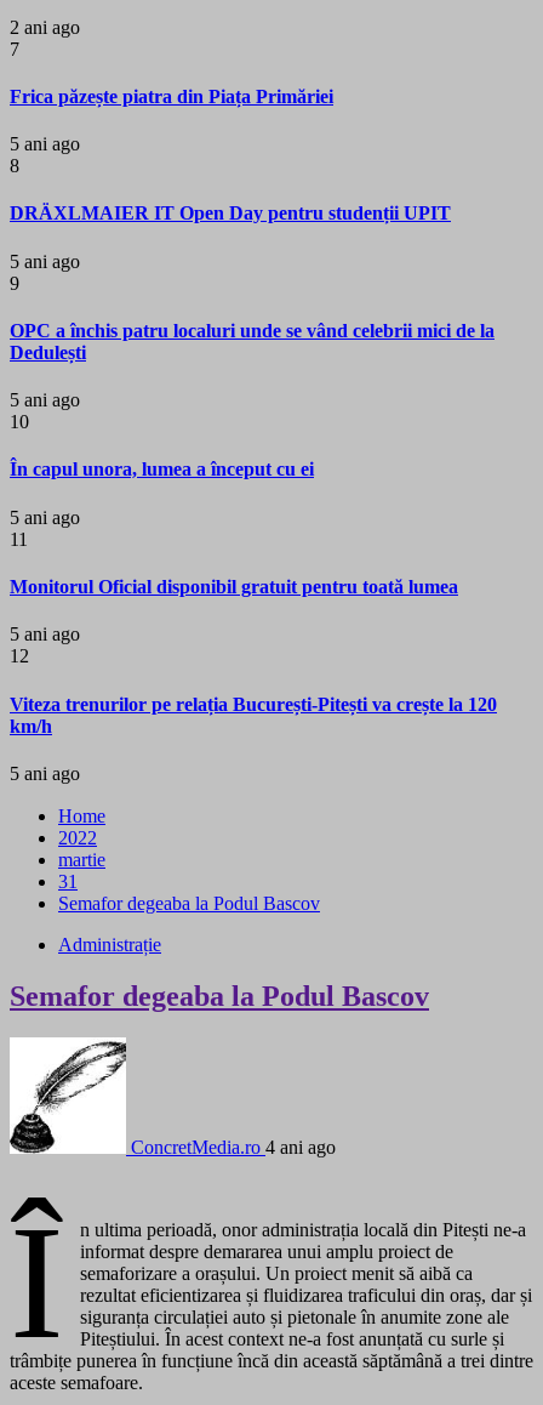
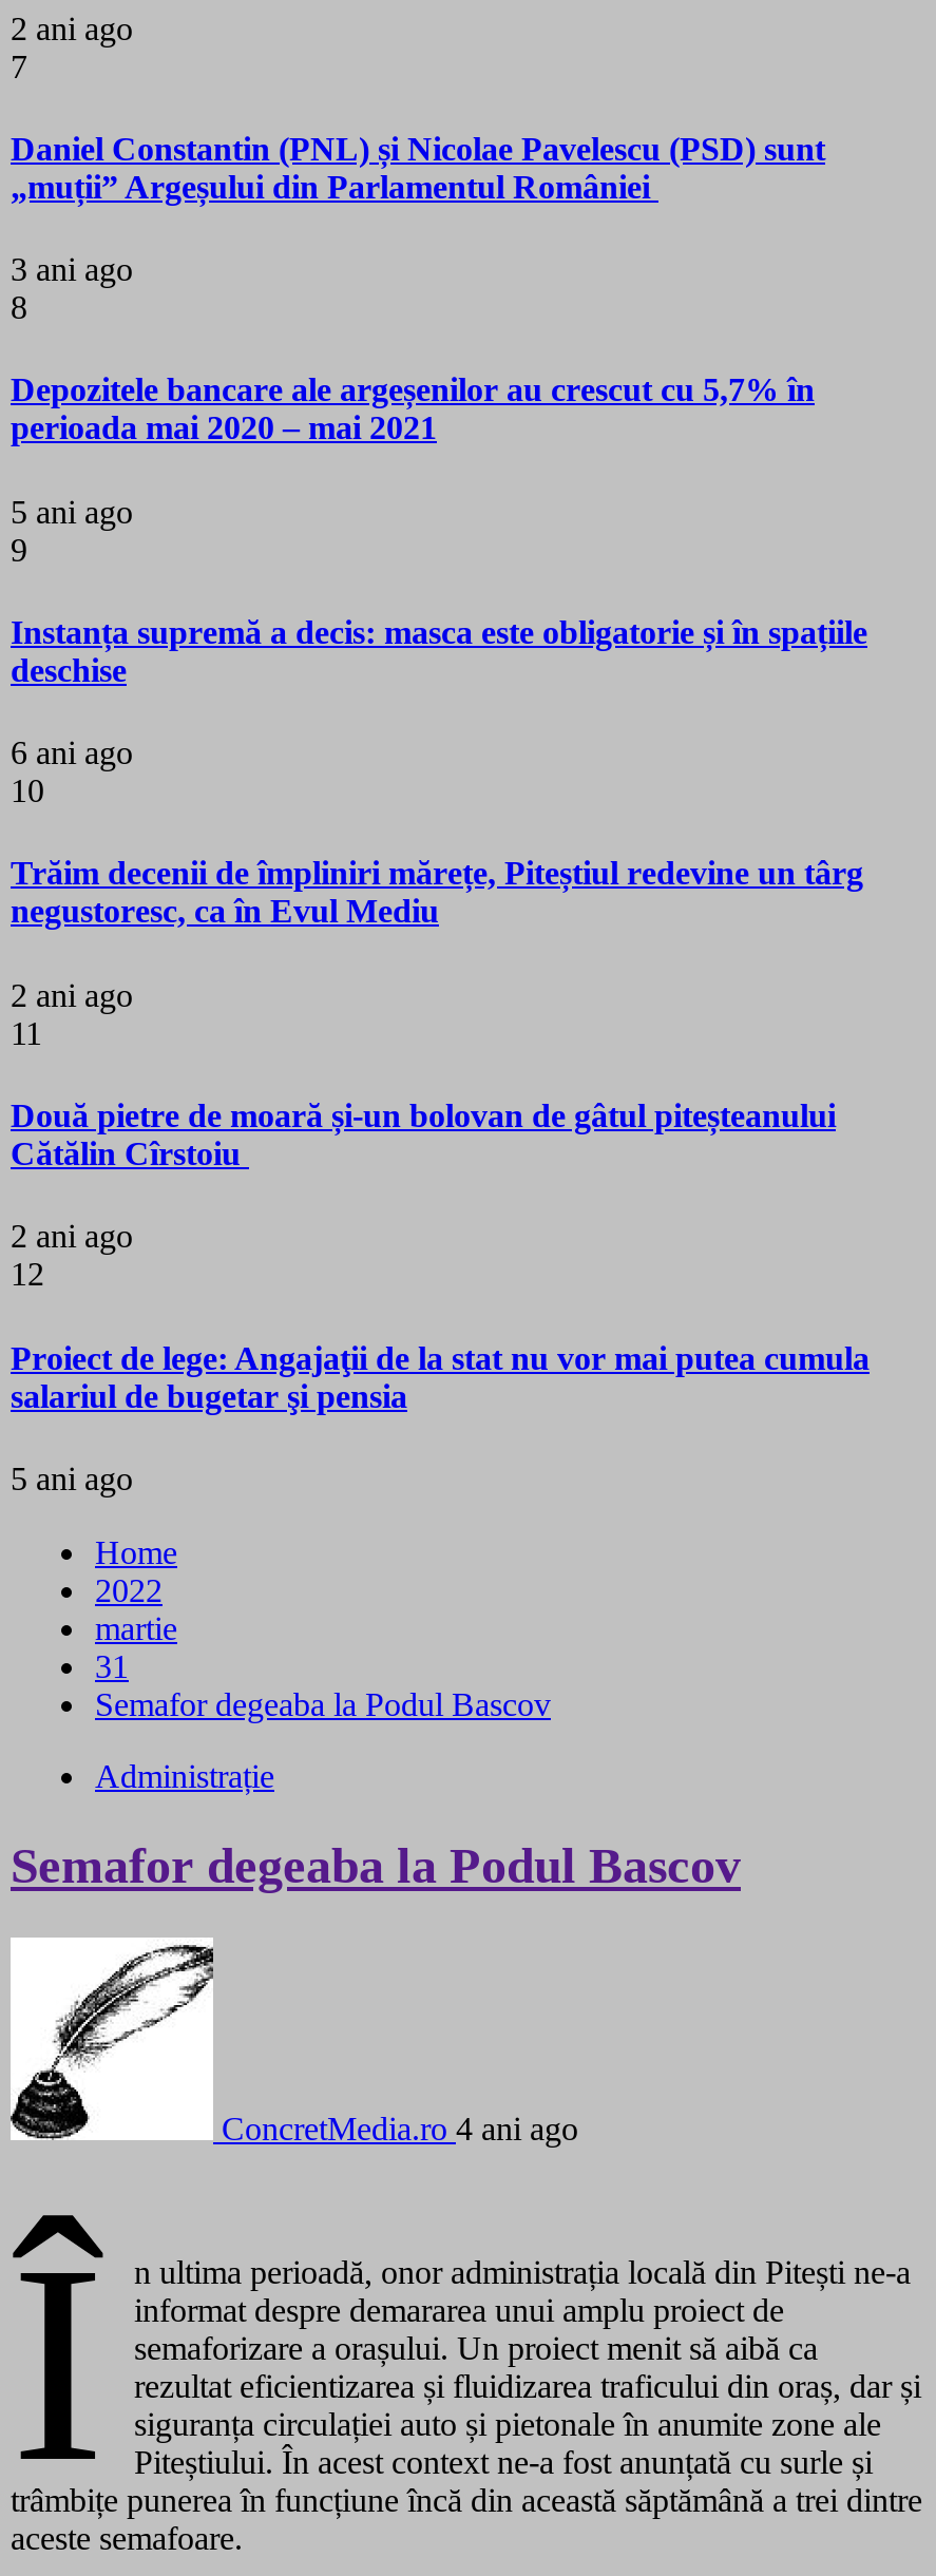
[10,86,333,107] Frica păzește piatra din Piața Primăriei -> [11,131,825,205] Daniel Constantin (PNL) și Nicolae Pavelescu (PSD) sunt | „muții” Argeșului din Parlamentul României
[10,134,80,154] 5 ani ago -> [11,252,133,287] 3 ani ago
[10,203,451,224] DRÄXLMAIER IT Open Day pentru studenții UPIT -> [11,372,815,446] Depozitele bancare ale argeșenilor au crescut cu 5,7% în | perioada mai 2020 – mai 2021
[10,320,495,363] OPC a închis patru localuri unde se vând celebrii mici de la | Dedulești -> [11,614,867,688] Instanța supremă a decis: masca este obligatorie și în spațiile | deschise
[10,390,80,410] 5 ani ago -> [11,735,133,771] 6 ani ago
[10,459,314,480] În capul unora, lumea a început cu ei -> [11,856,863,930] Trăim decenii de împliniri mărețe, Piteștiul redevine un târg | negustoresc, ca în Evul Mediu
[10,507,80,528] 5 ani ago -> [11,977,133,1013] 2 ani ago
[10,576,458,597] Monitorul Oficial disponibil gratuit pentru toată lumea -> [11,1098,836,1171] Două pietre de moară și-un bolovan de gâtul piteșteanului | Cătălin Cîrstoiu
[10,624,80,645] 5 ani ago -> [11,1218,133,1254] 2 ani ago
[10,693,497,736] Viteza trenurilor pe relația București-Pitești va crește la 120 | km/h -> [11,1339,870,1413] Proiect de lege: Angajaţii de la stat nu vor mai putea cumula | salariul de bugetar şi pensia

